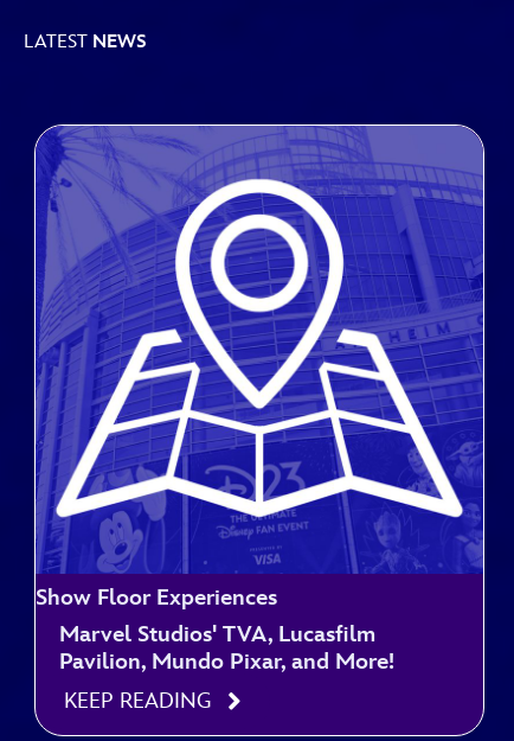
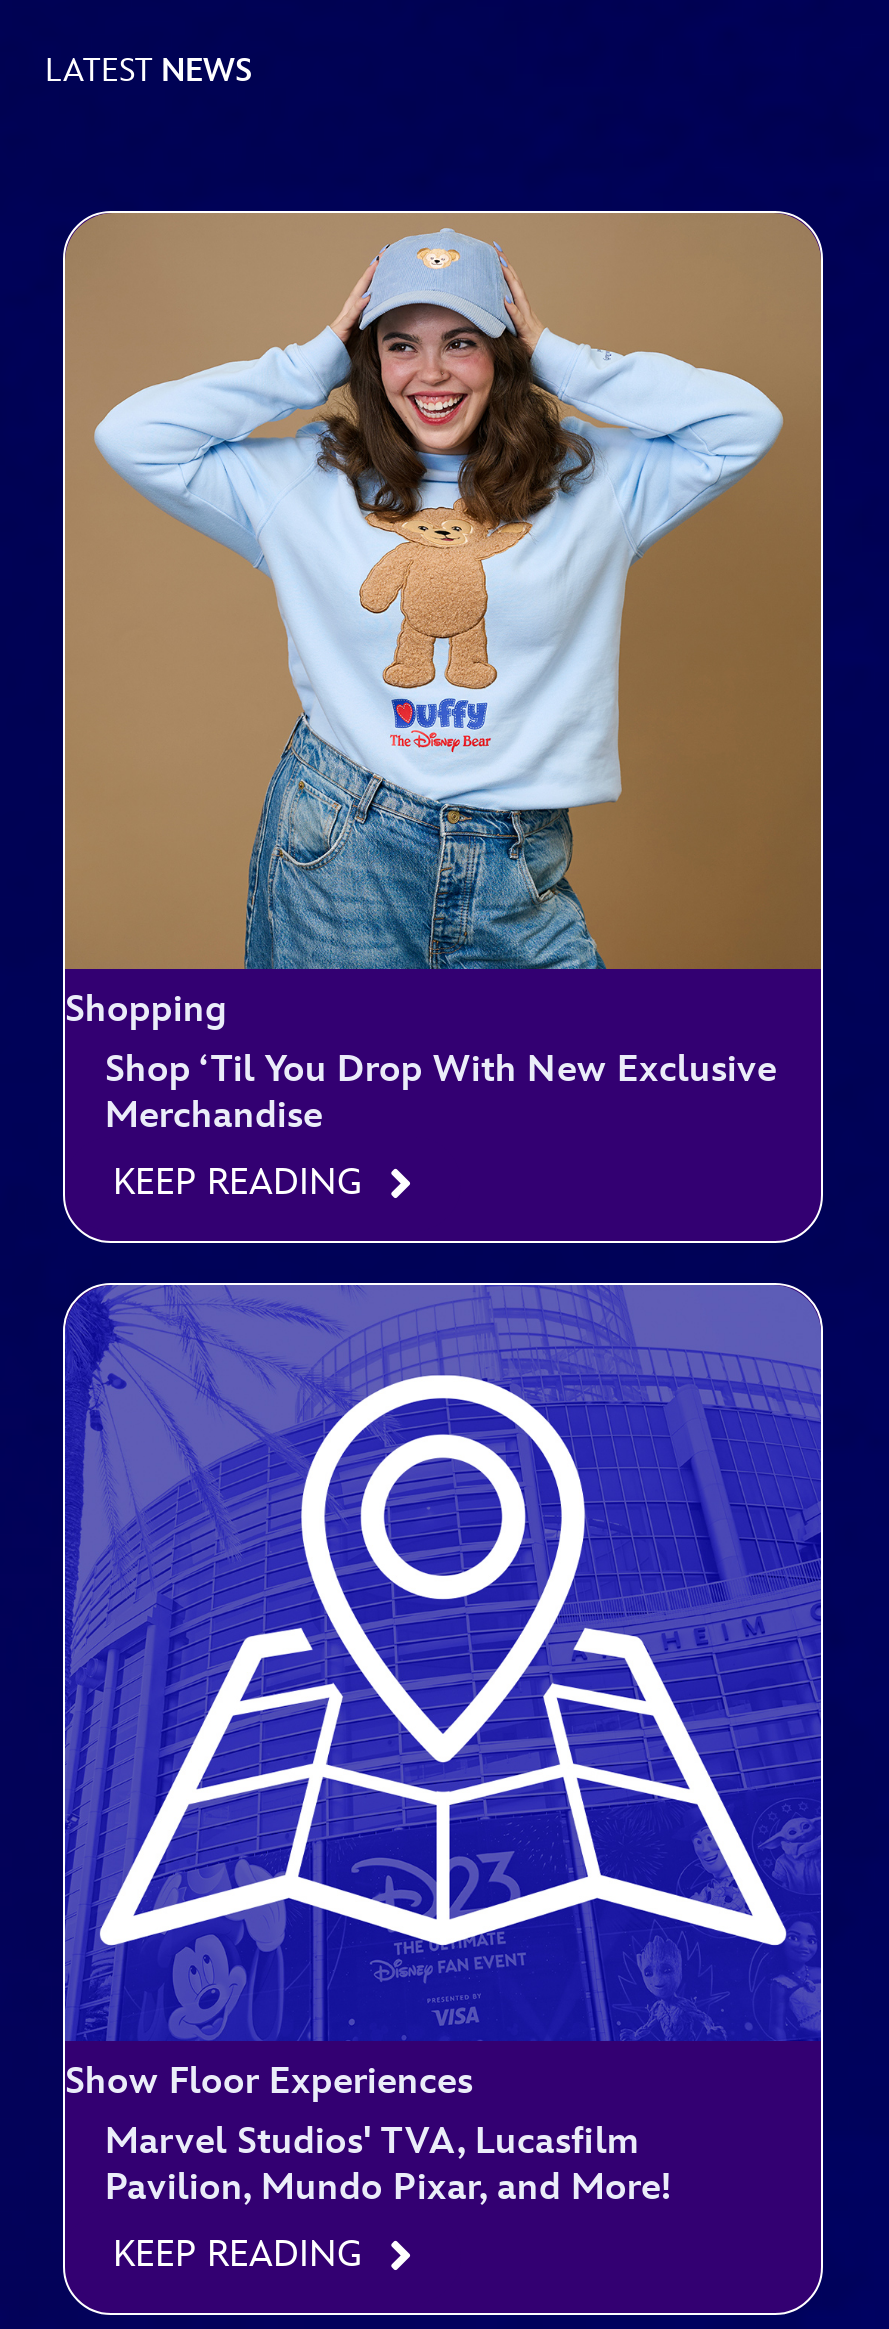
none -> [63,211,823,1204] [image] | Shopping | Shop ‘Til You Drop With New Exclusive | Merchandise | KEEP READING

